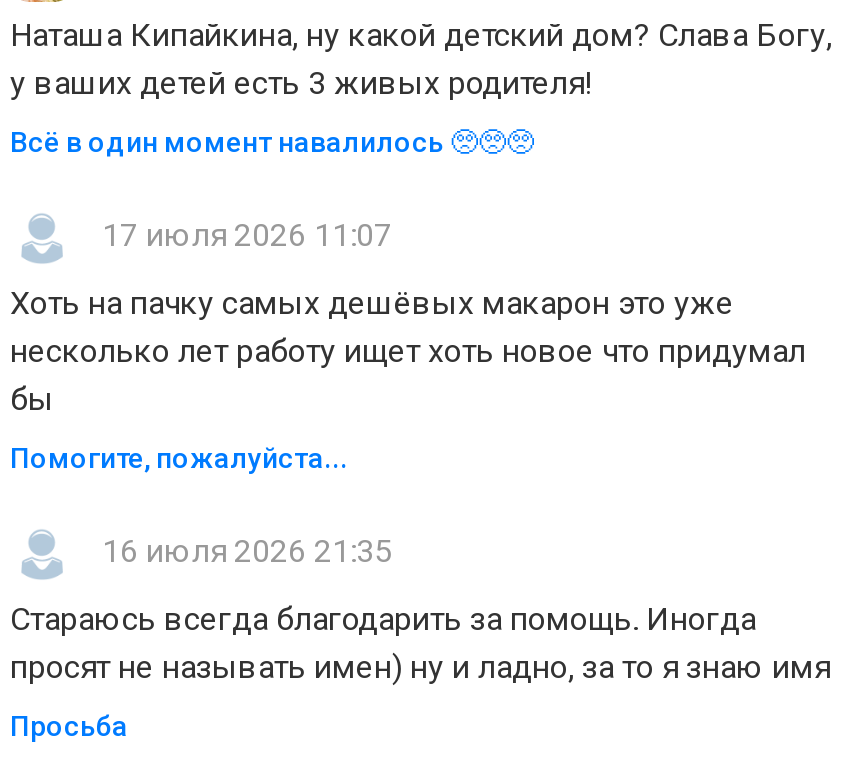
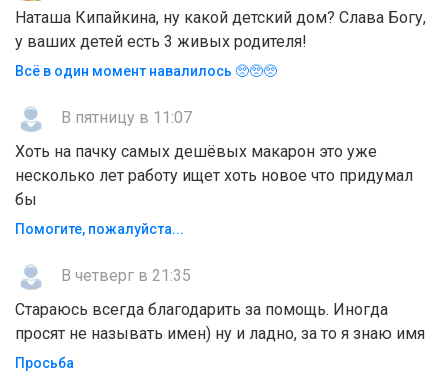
[94,217,392,255] 17 июля 2026 11:07 -> [57,108,192,127] В пятницу в 11:07
[94,533,392,571] 16 июля 2026 21:35 -> [57,266,191,285] В четверг в 21:35

